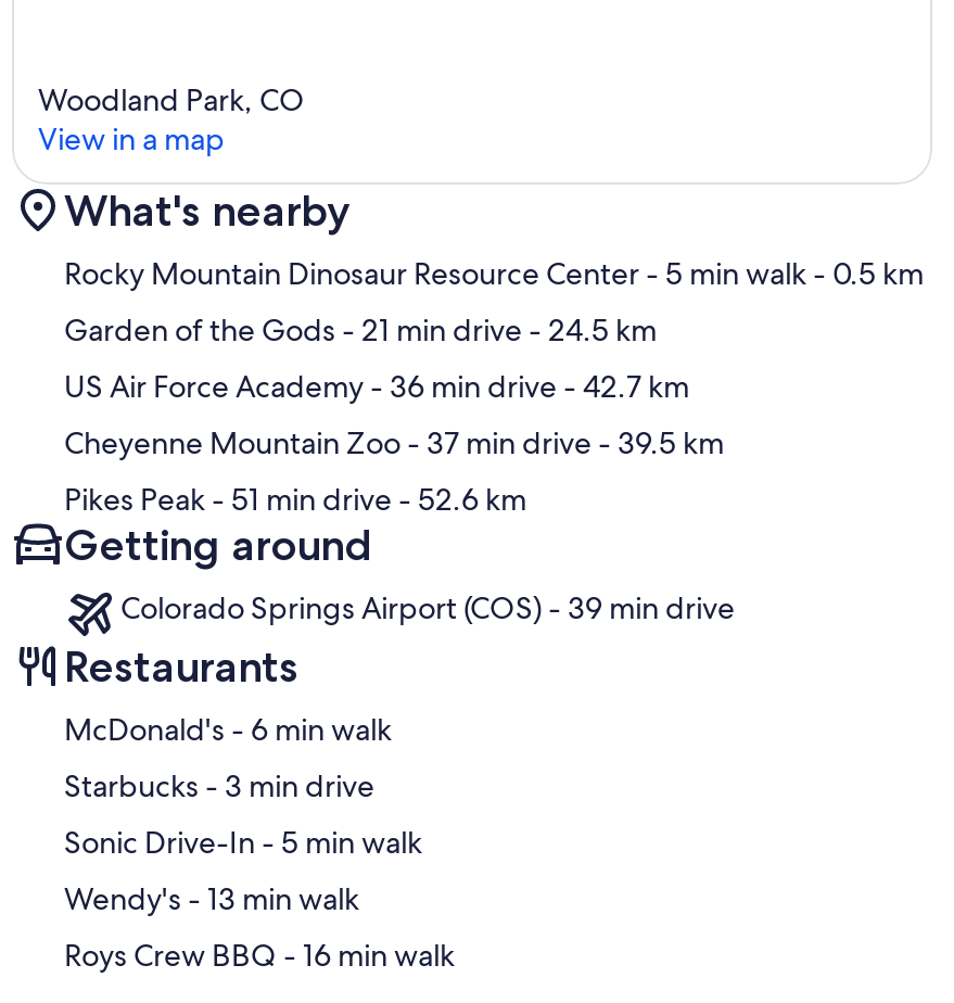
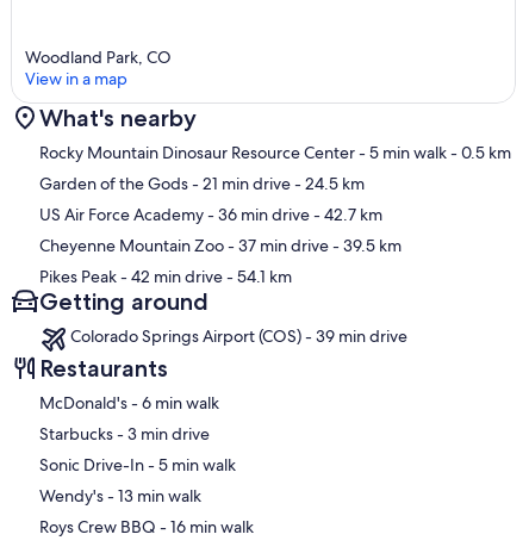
[64,479,526,518] Pikes Peak - 51 min drive - 52.6 km -> [39,266,292,287] Pikes Peak - 42 min drive - 54.1 km

